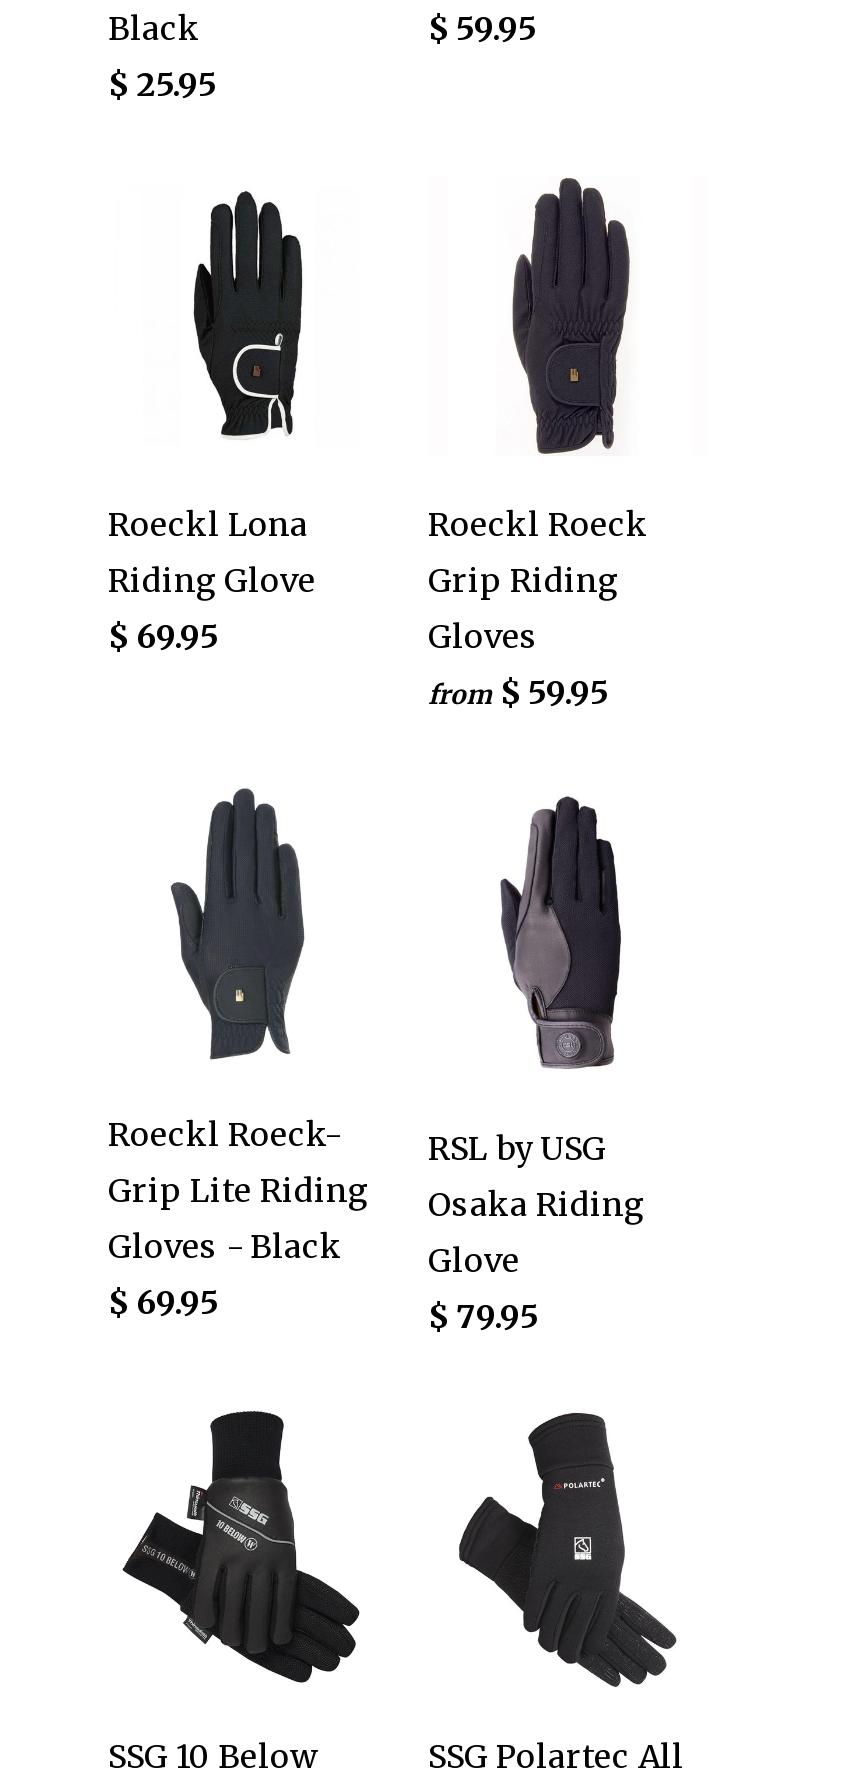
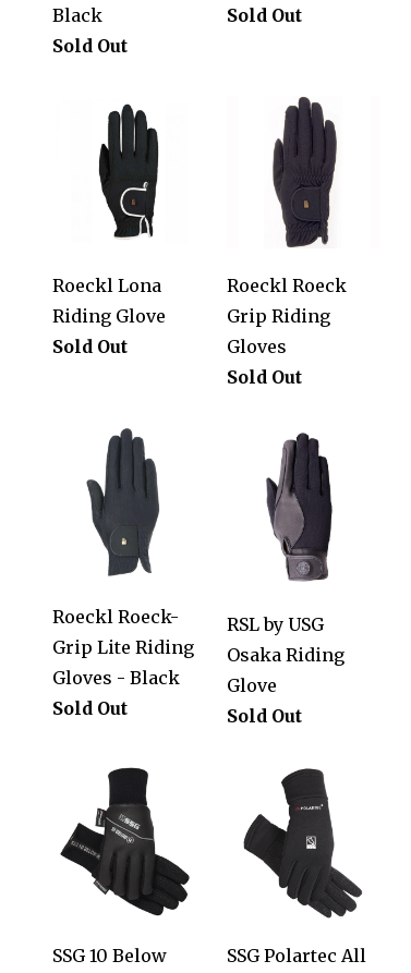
[428,9,536,49] $ 59.95 -> [227,5,302,27] Sold Out
[108,65,216,105] $ 25.95 -> [52,35,128,57] Sold Out
[108,617,218,657] $ 69.95 -> [52,336,128,358] Sold Out
[428,673,608,713] from $ 59.95 -> [227,367,302,388] Sold Out
[108,1283,218,1323] $ 69.95 -> [52,698,128,720] Sold Out
[428,1297,538,1337] $ 79.95 -> [227,706,302,727] Sold Out

